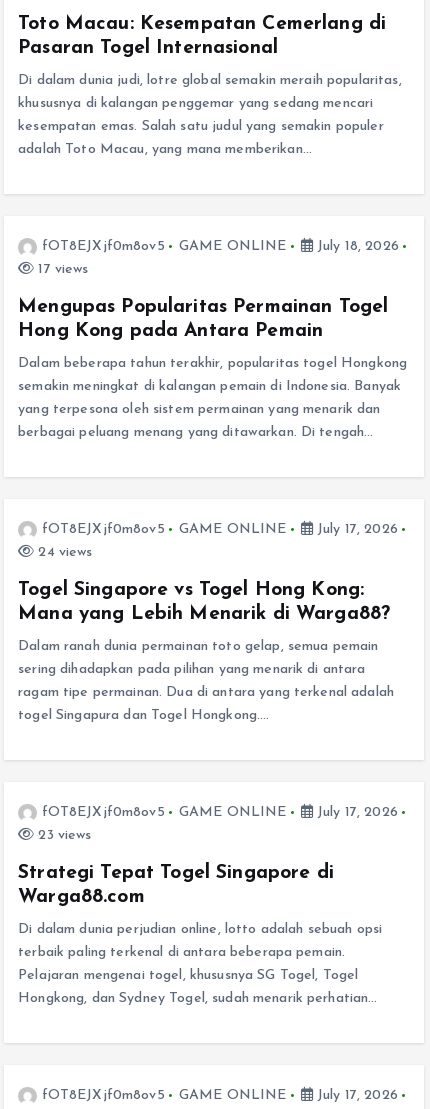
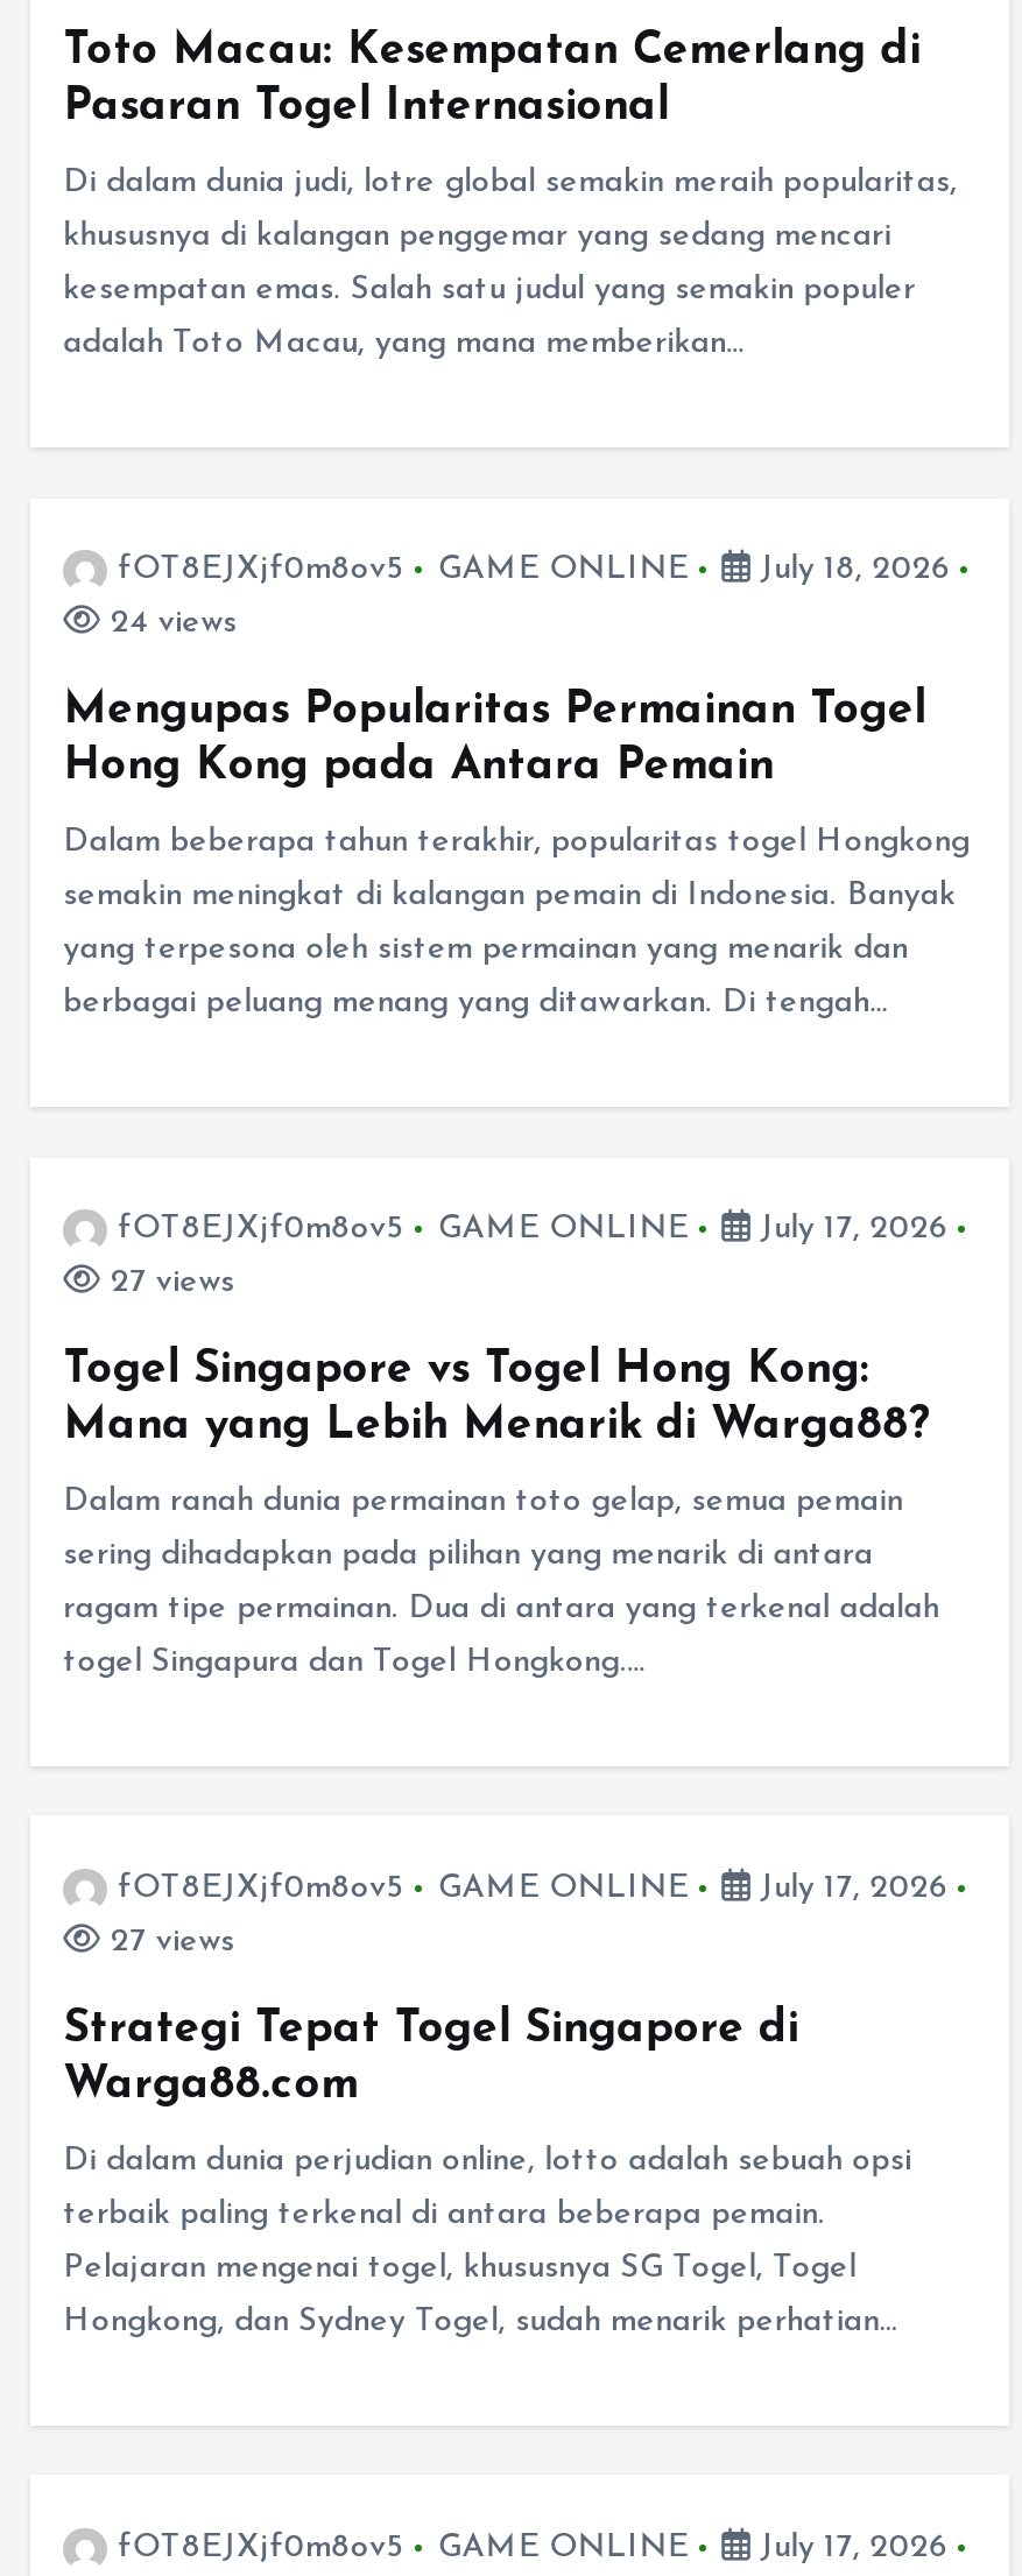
[34,262,89,277] 17 views -> [101,606,237,641] 24 views
[34,545,93,560] 24 views -> [101,1265,234,1300] 27 views
[34,828,92,843] 23 views -> [101,1924,234,1959] 27 views

